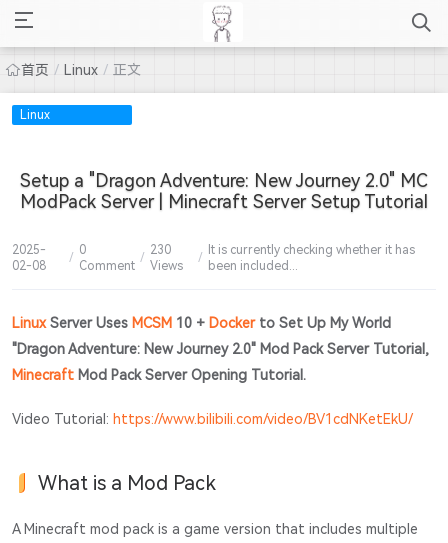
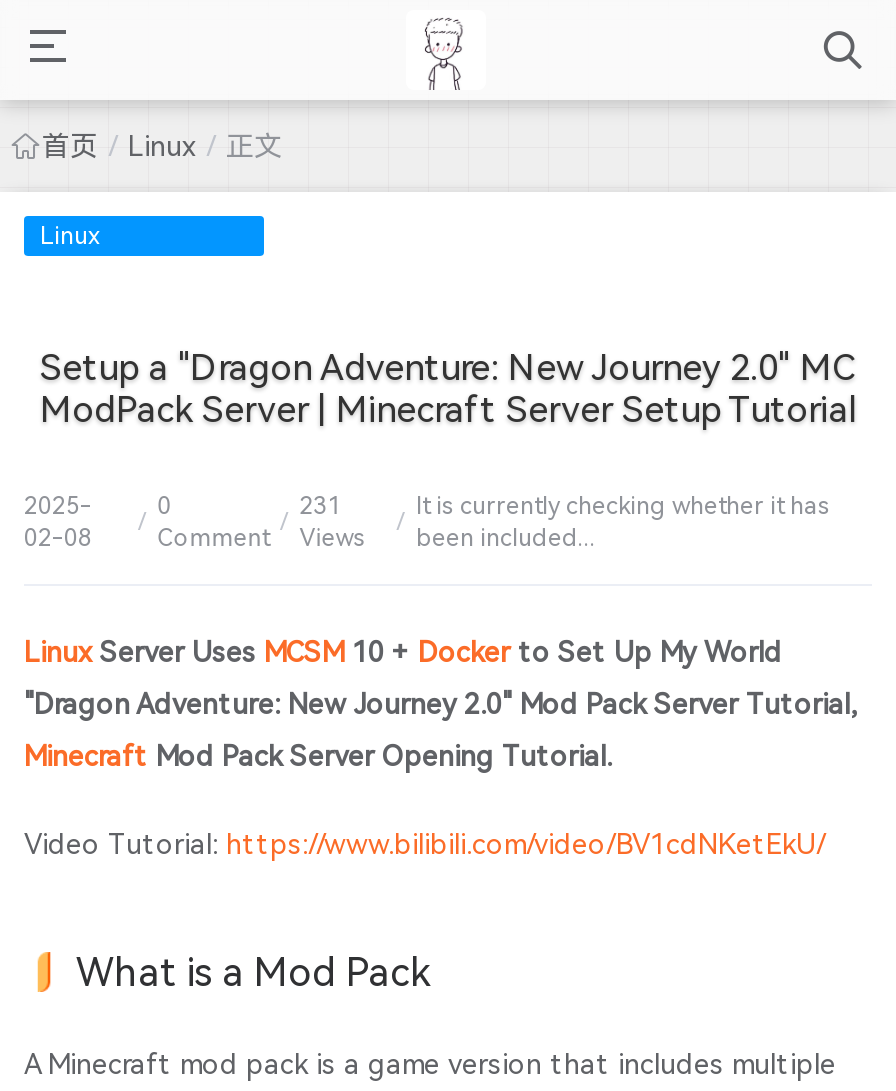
[150,243,171,257] 230 -> [299,492,341,520] 231

